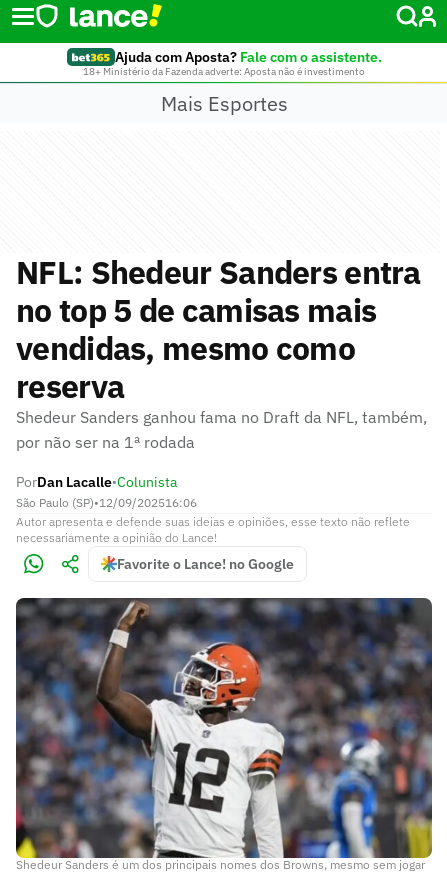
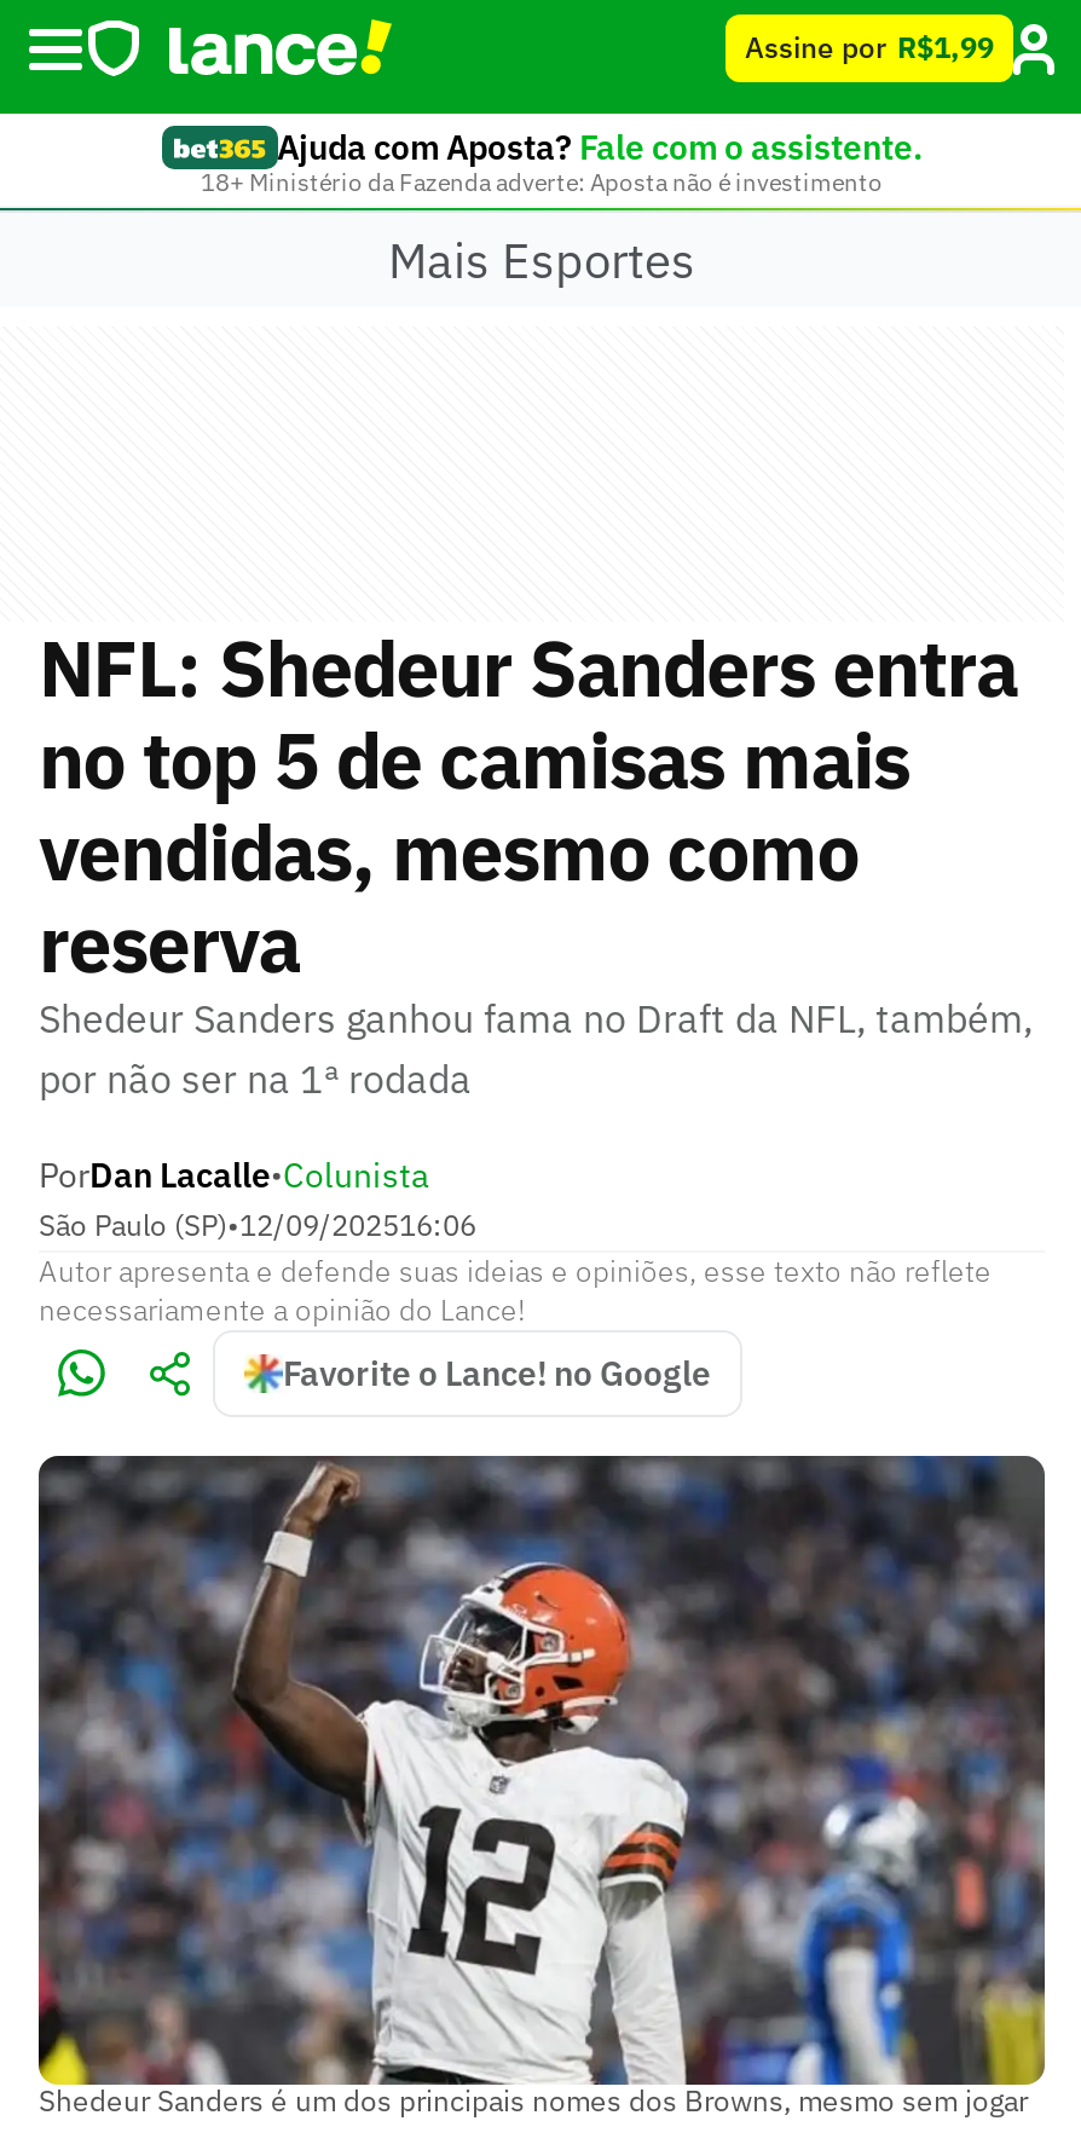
none -> [745,29,994,65] Assine por R$1,99

